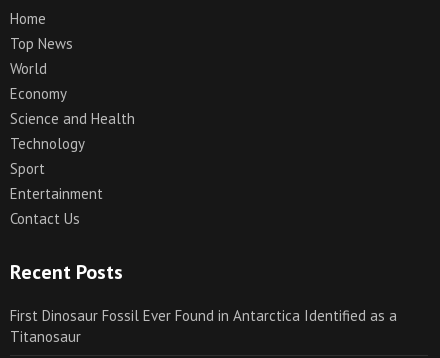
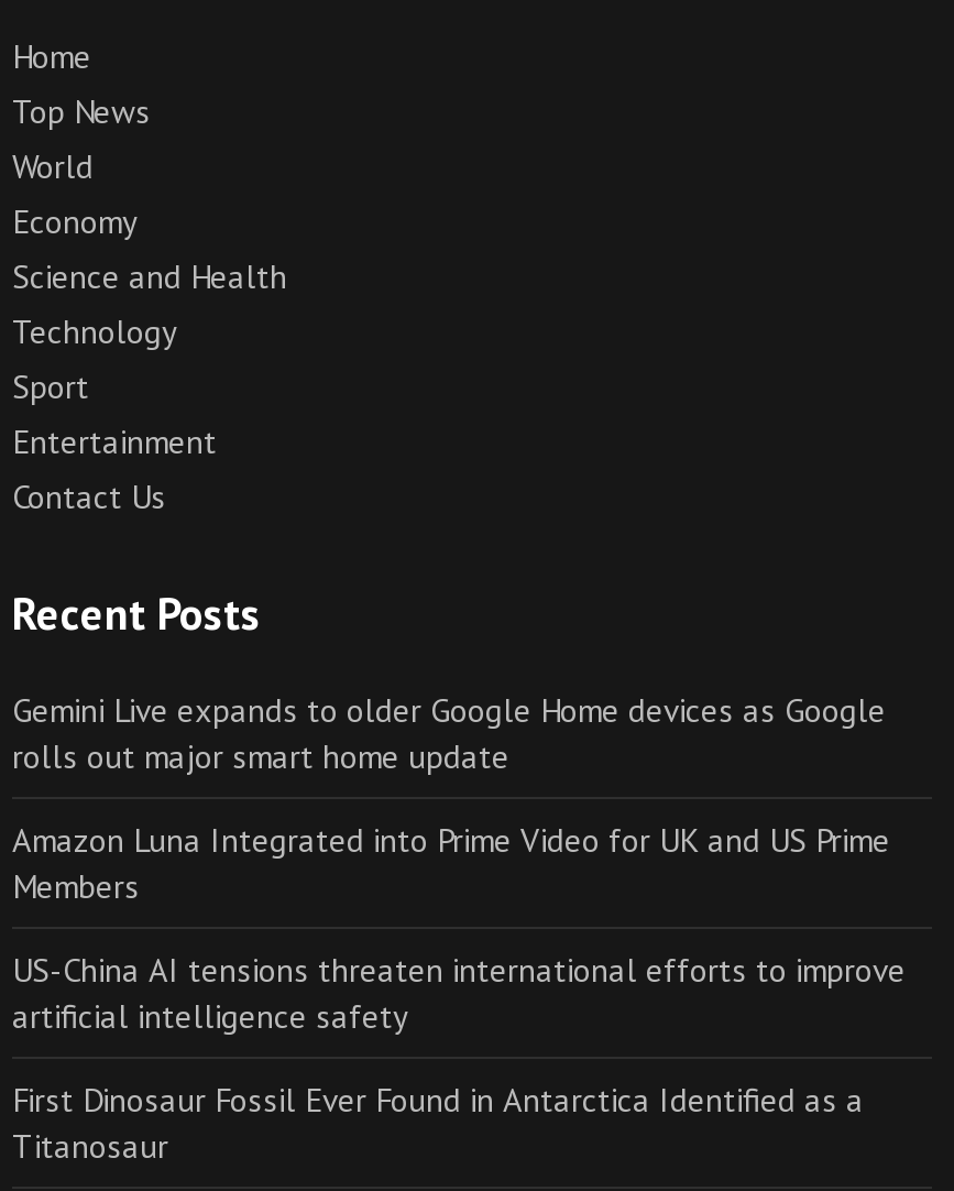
none -> [12,690,906,1038] Gemini Live expands to older Google Home devices as Google | rolls out major smart home update | Amazon Luna Integrated into Prime Video for UK and US Prime | Members | US-China AI tensions threaten international efforts to improve | artificial intelligence safety

